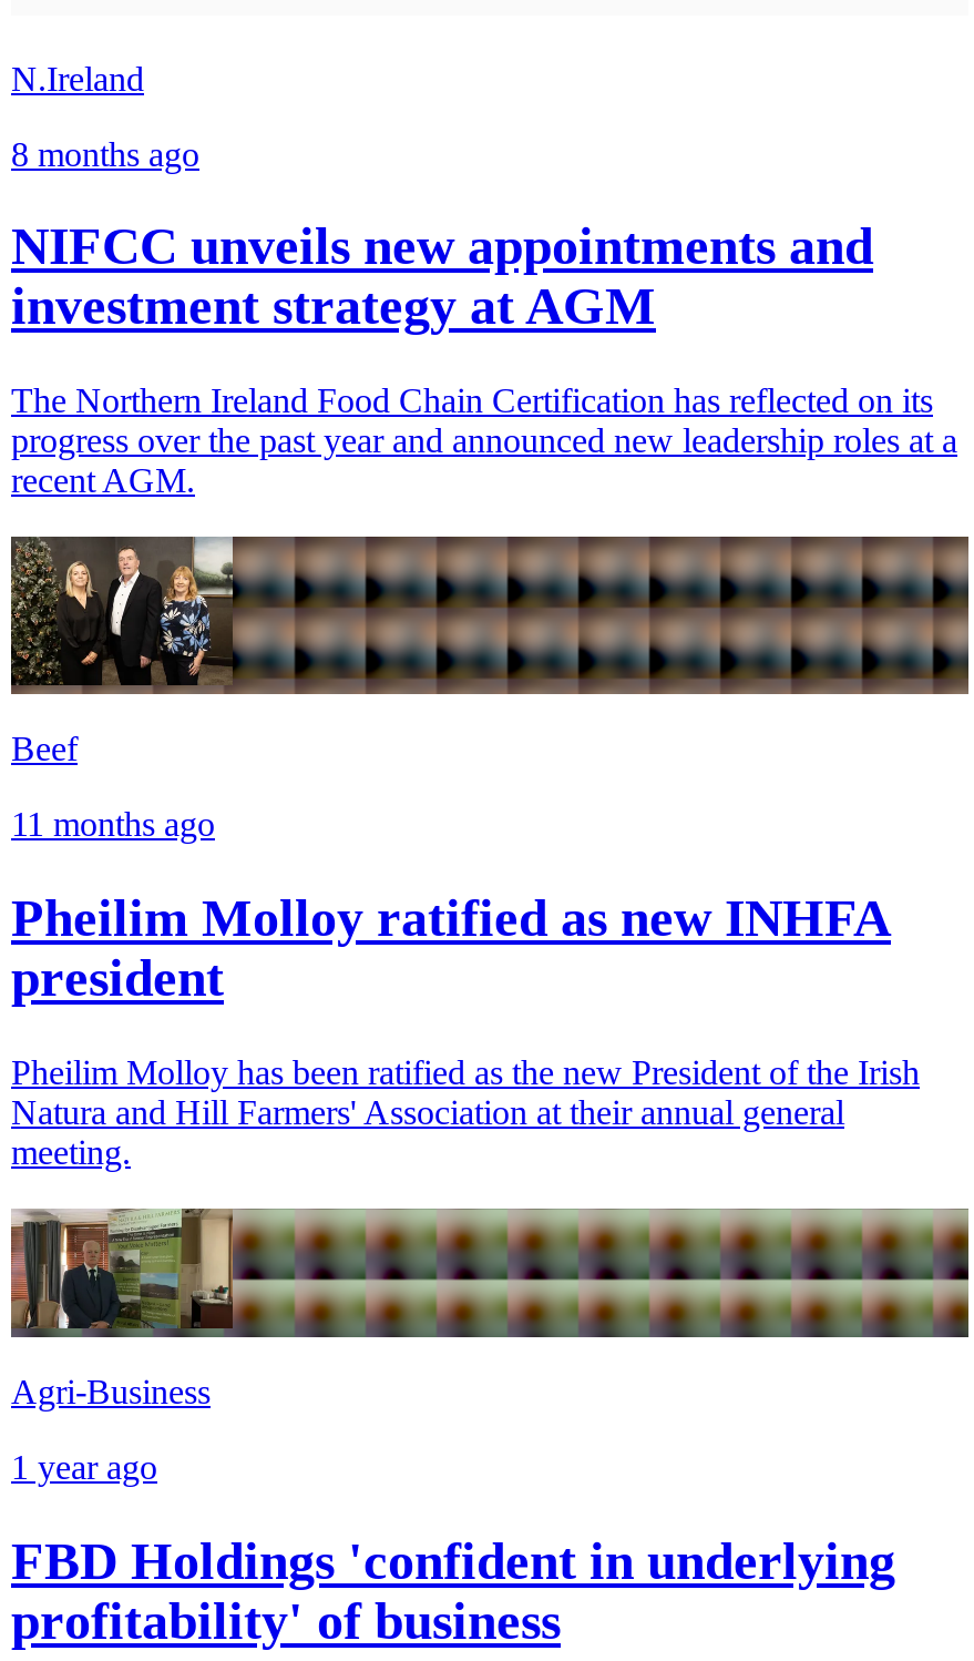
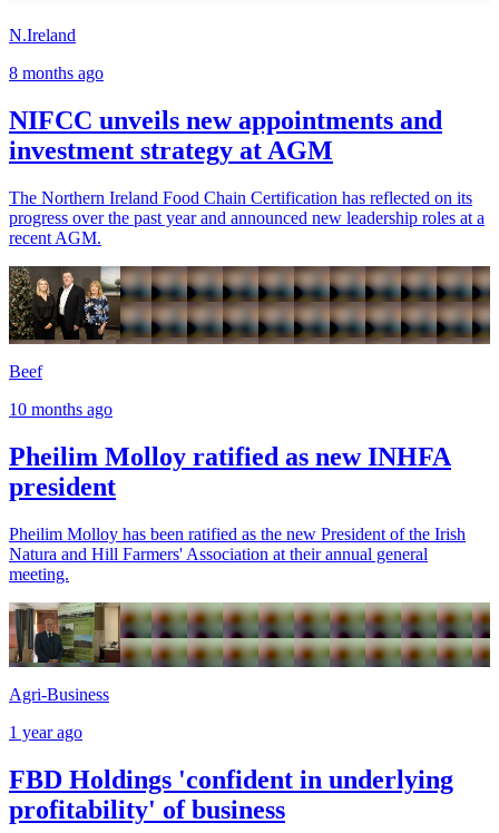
[11,806,215,843] 11 months ago -> [9,400,112,419] 10 months ago

